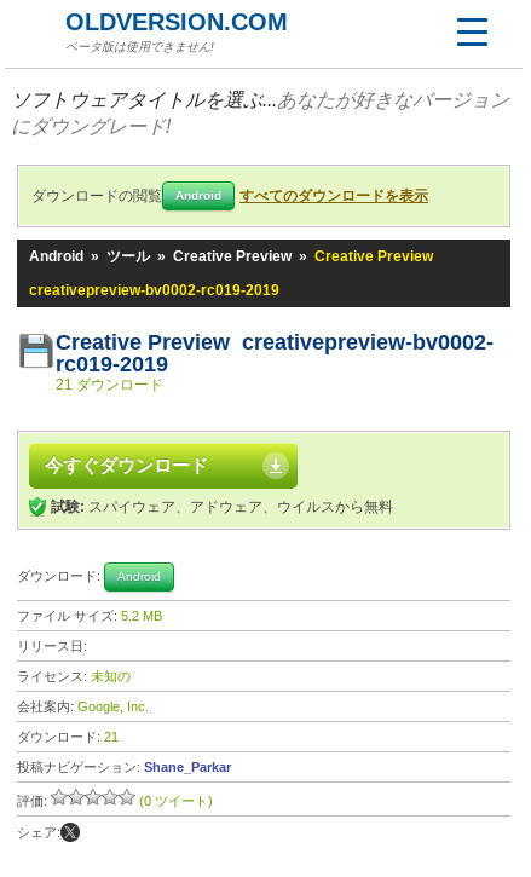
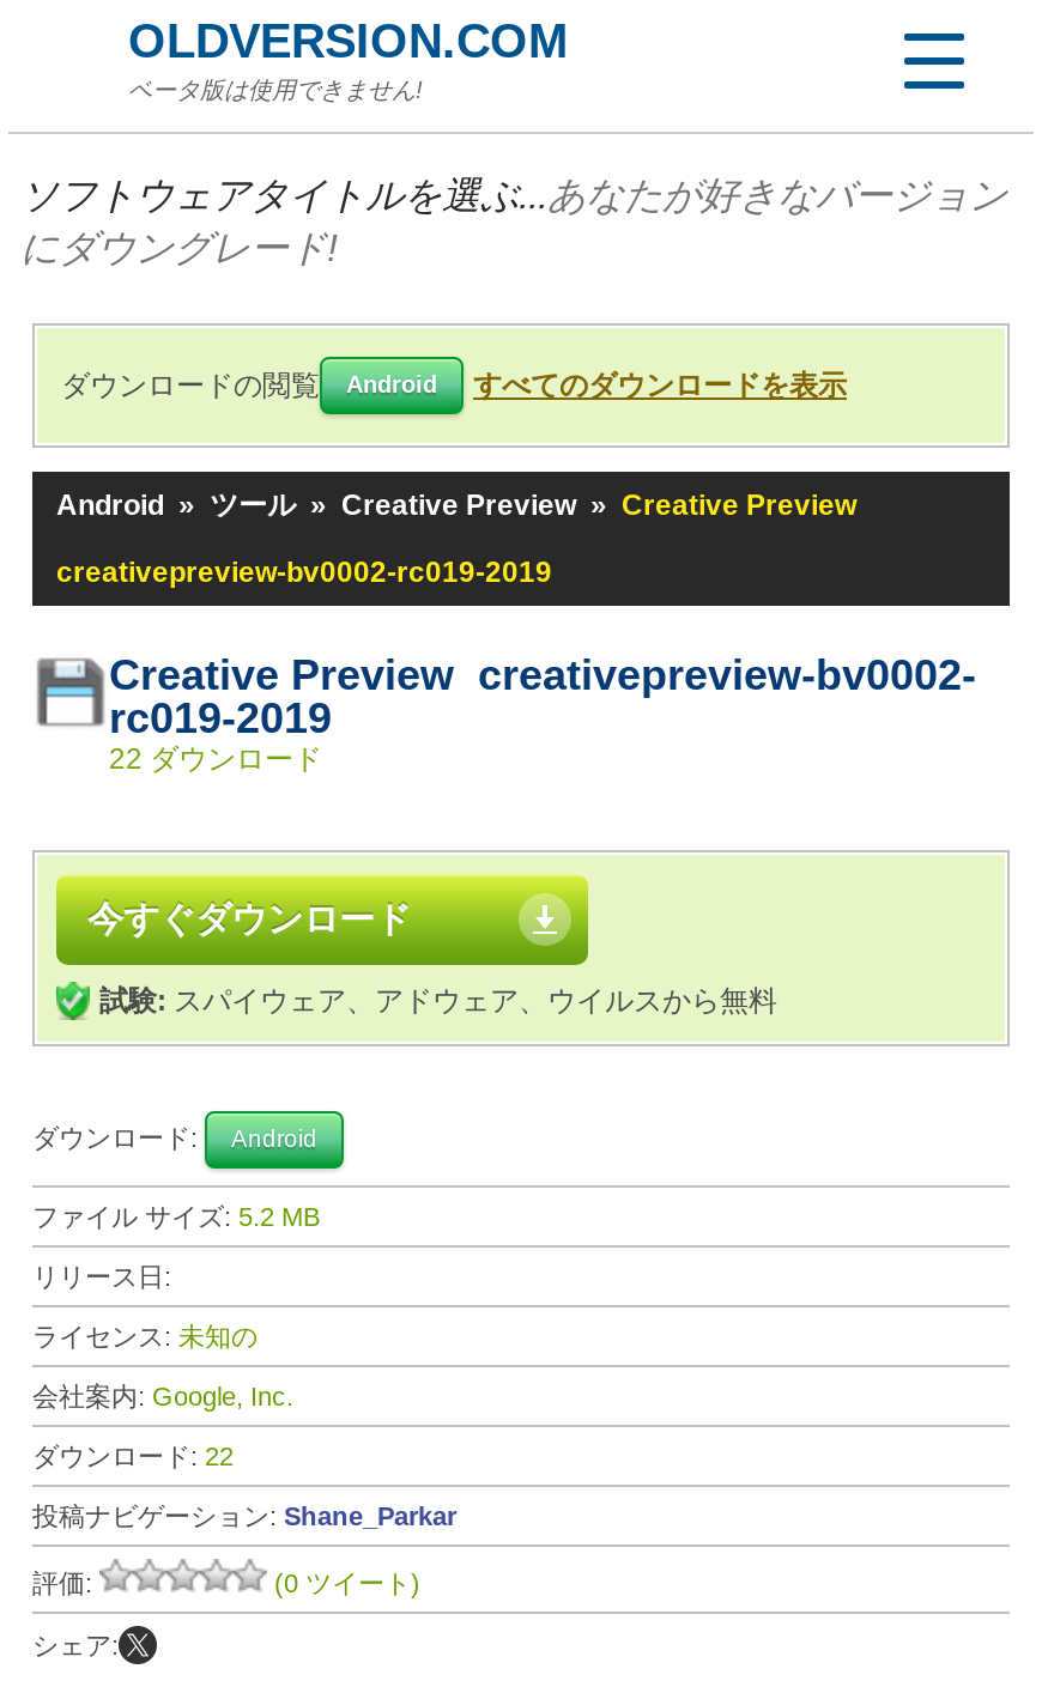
[56,376,163,393] 21 ダウンロード -> [109,742,322,776] 22 ダウンロード
[17,729,119,744] ダウンロード: 21 -> [32,1442,234,1470] ダウンロード: 22

